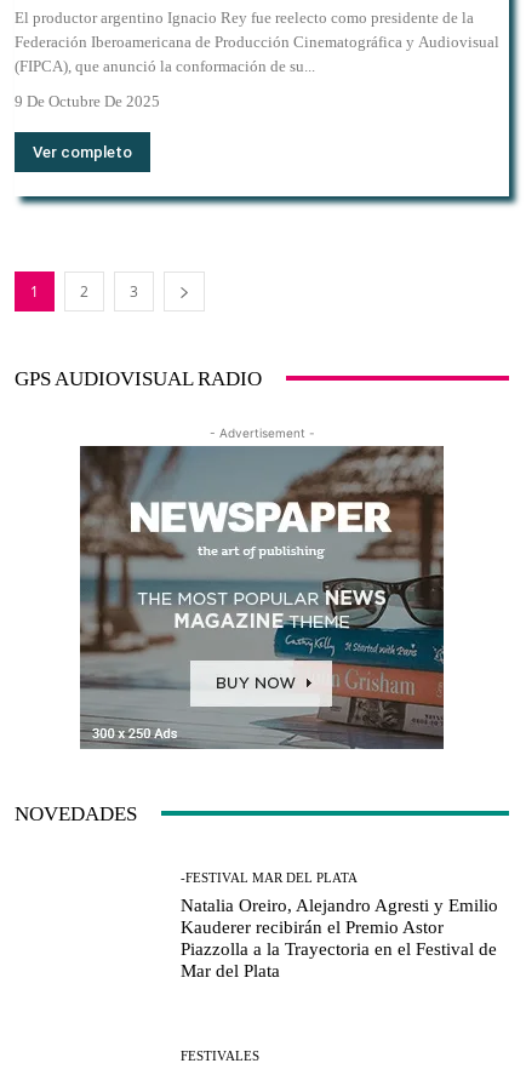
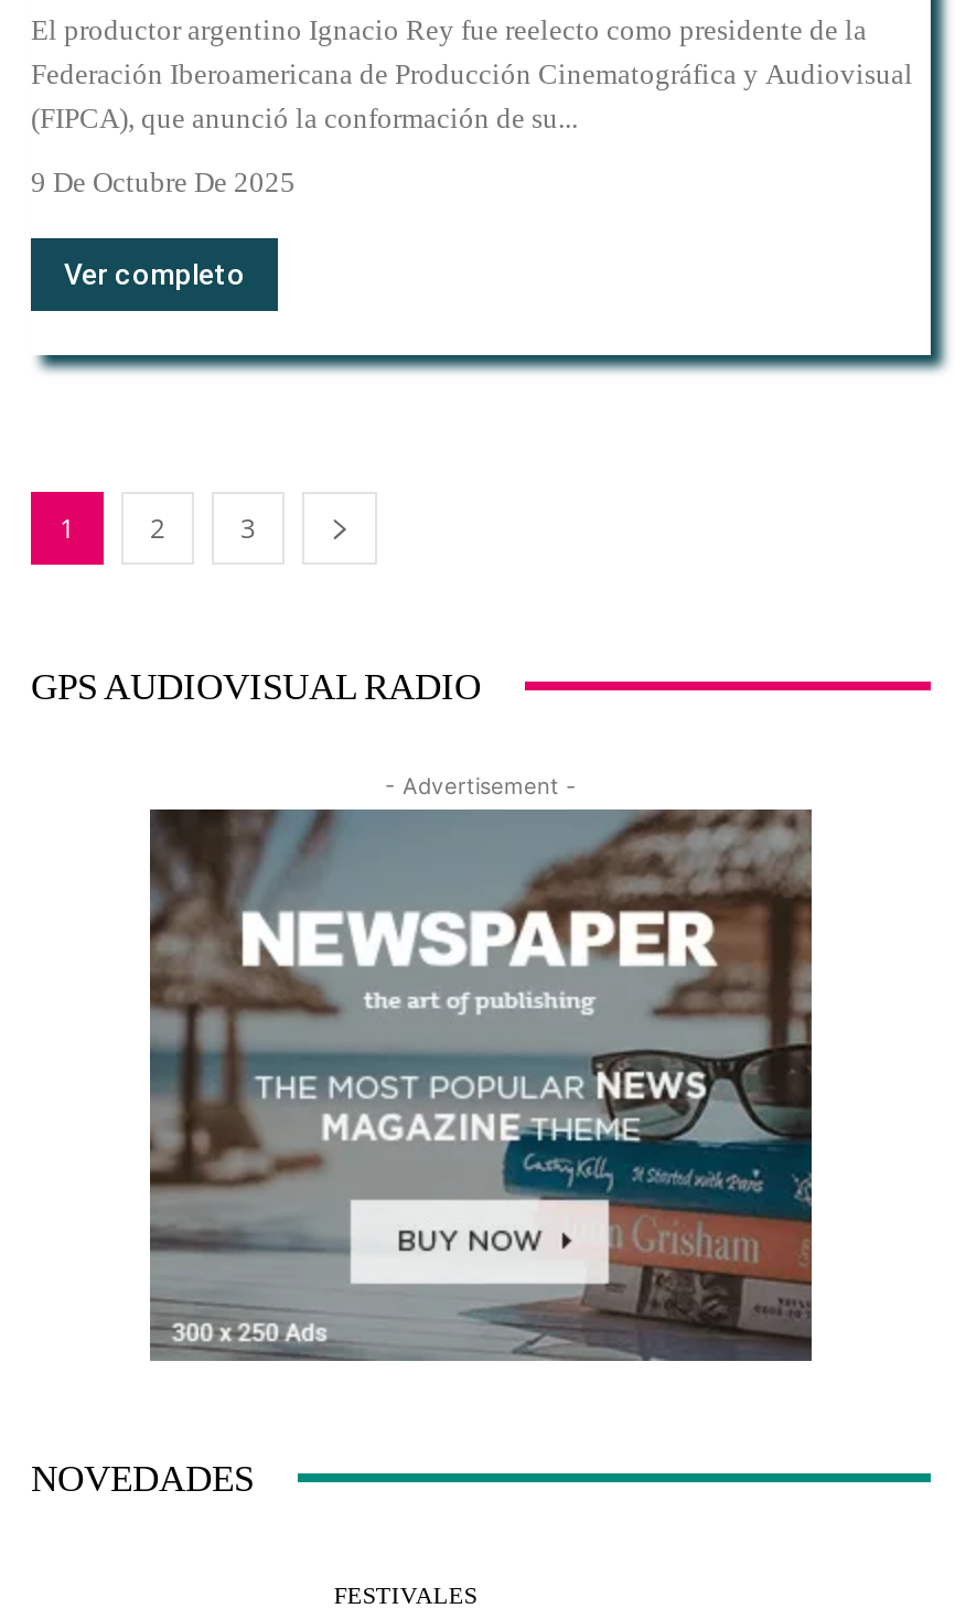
[181,871,499,981] -FESTIVAL MAR DEL PLATA | Natalia Oreiro, Alejandro Agresti y Emilio | Kauderer recibirán el Premio Astor | Piazzolla a la Trayectoria en el Festival de | Mar del Plata -> none

